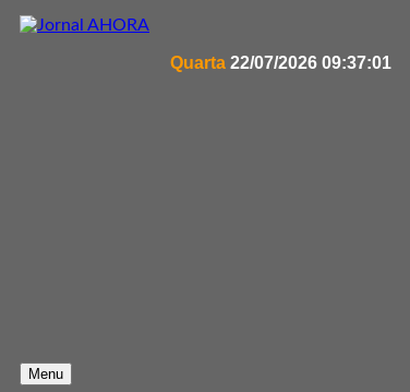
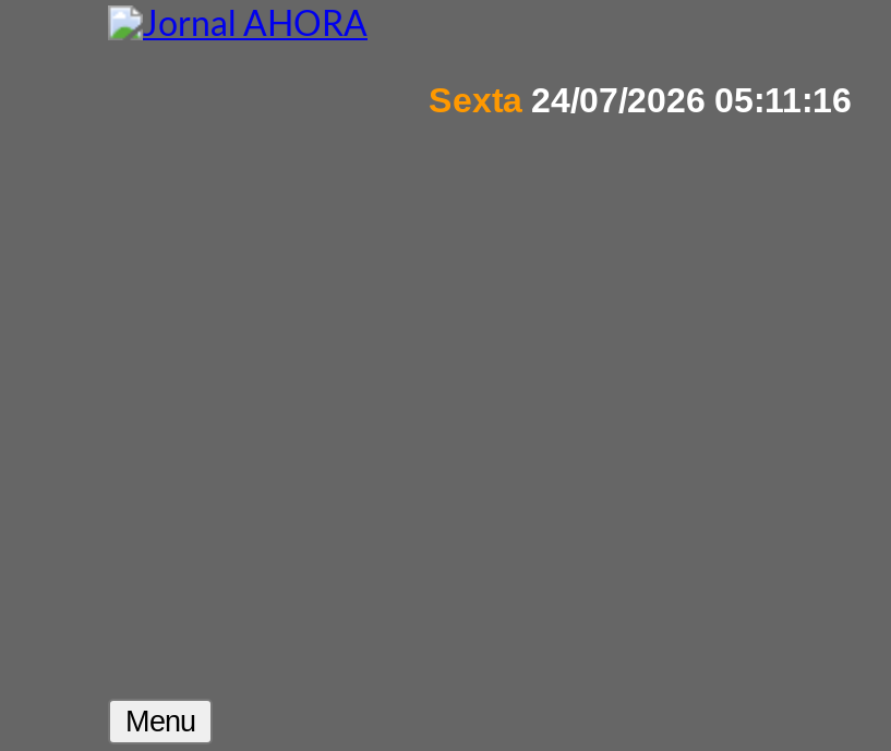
[170,54,391,72] Quarta 22/07/2026 09:37:01 -> [429,82,852,119] Sexta 24/07/2026 05:11:16

